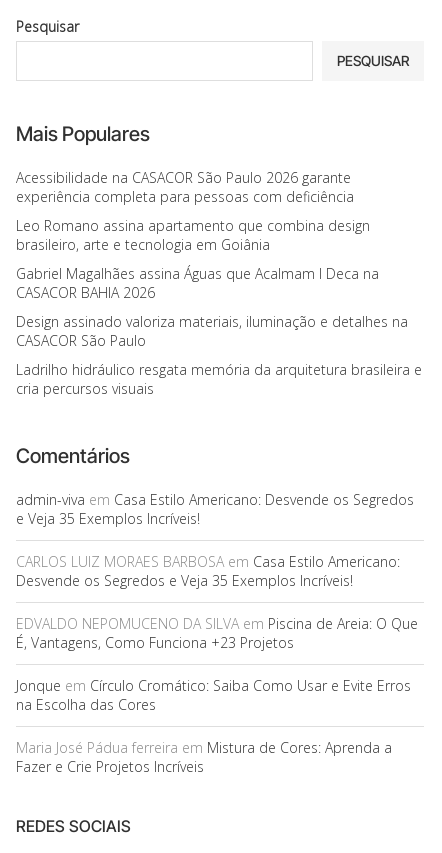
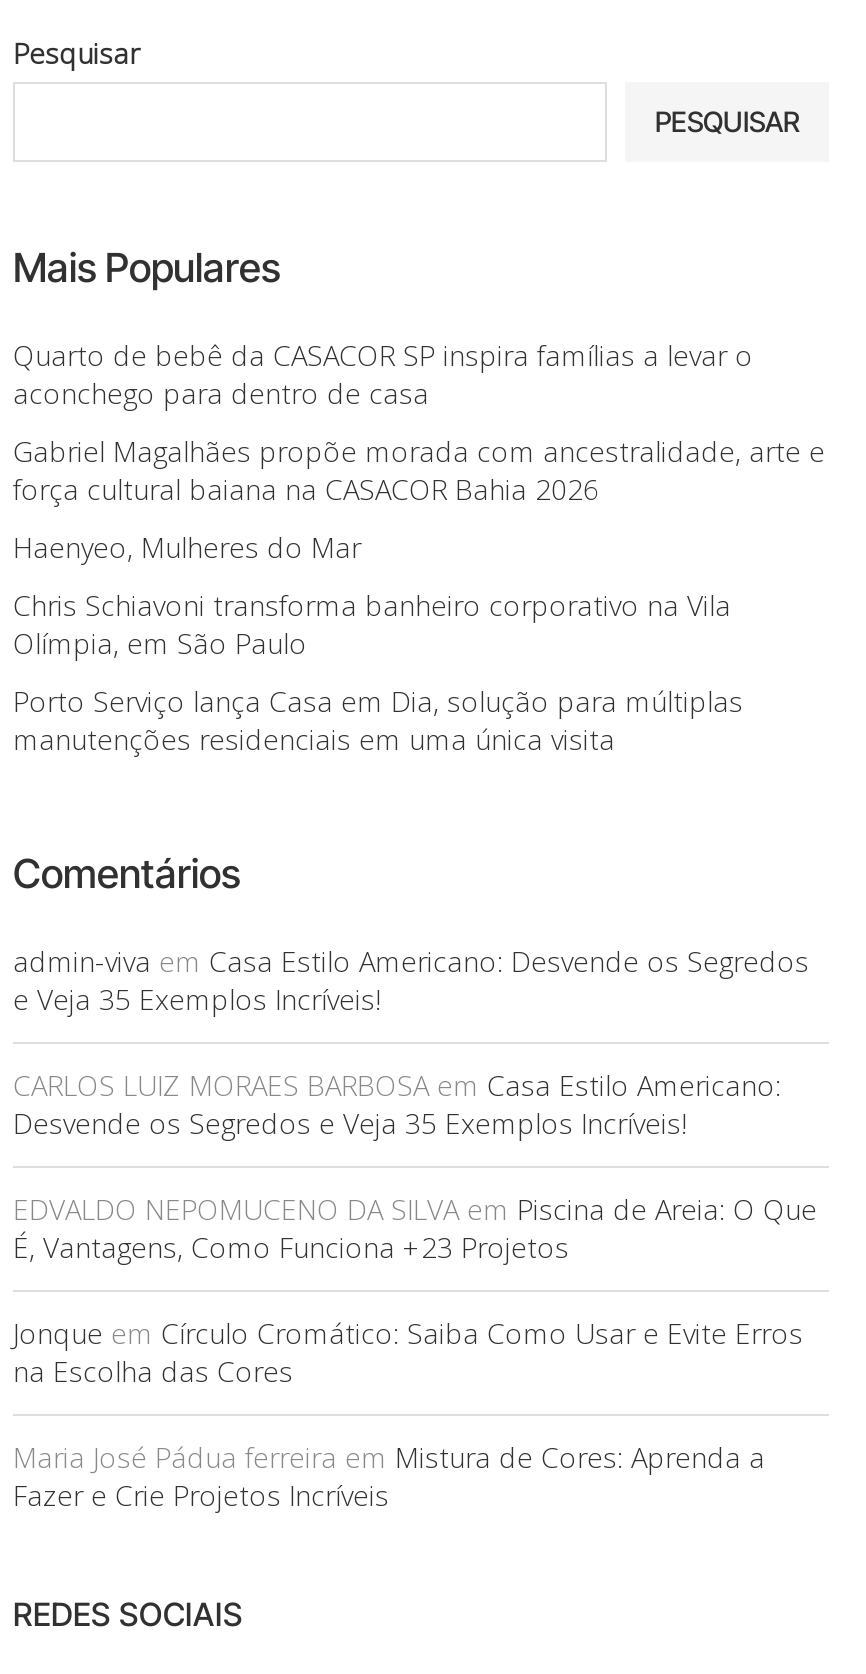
[16,168,354,206] Acessibilidade na CASACOR São Paulo 2026 garante | experiência completa para pessoas com deficiência -> [13,337,753,413] Quarto de bebê da CASACOR SP inspira famílias a levar o | aconchego para dentro de casa
[16,216,370,254] Leo Romano assina apartamento que combina design | brasileiro, arte e tecnologia em Goiânia -> [13,433,825,509] Gabriel Magalhães propõe morada com ancestralidade, arte e | força cultural baiana na CASACOR Bahia 2026
[16,264,379,302] Gabriel Magalhães assina Águas que Acalmam I Deca na | CASACOR BAHIA 2026 -> [13,529,361,567] Haenyeo, Mulheres do Mar
[16,312,408,350] Design assinado valoriza materiais, iluminação e detalhes na | CASACOR São Paulo -> [13,587,731,663] Chris Schiavoni transforma banheiro corporativo na Vila | Olímpia, em São Paulo
[16,360,422,398] Ladrilho hidráulico resgata memória da arquitetura brasileira e | cria percursos visuais -> [13,683,743,759] Porto Serviço lança Casa em Dia, solução para múltiplas | manutenções residenciais em uma única visita

